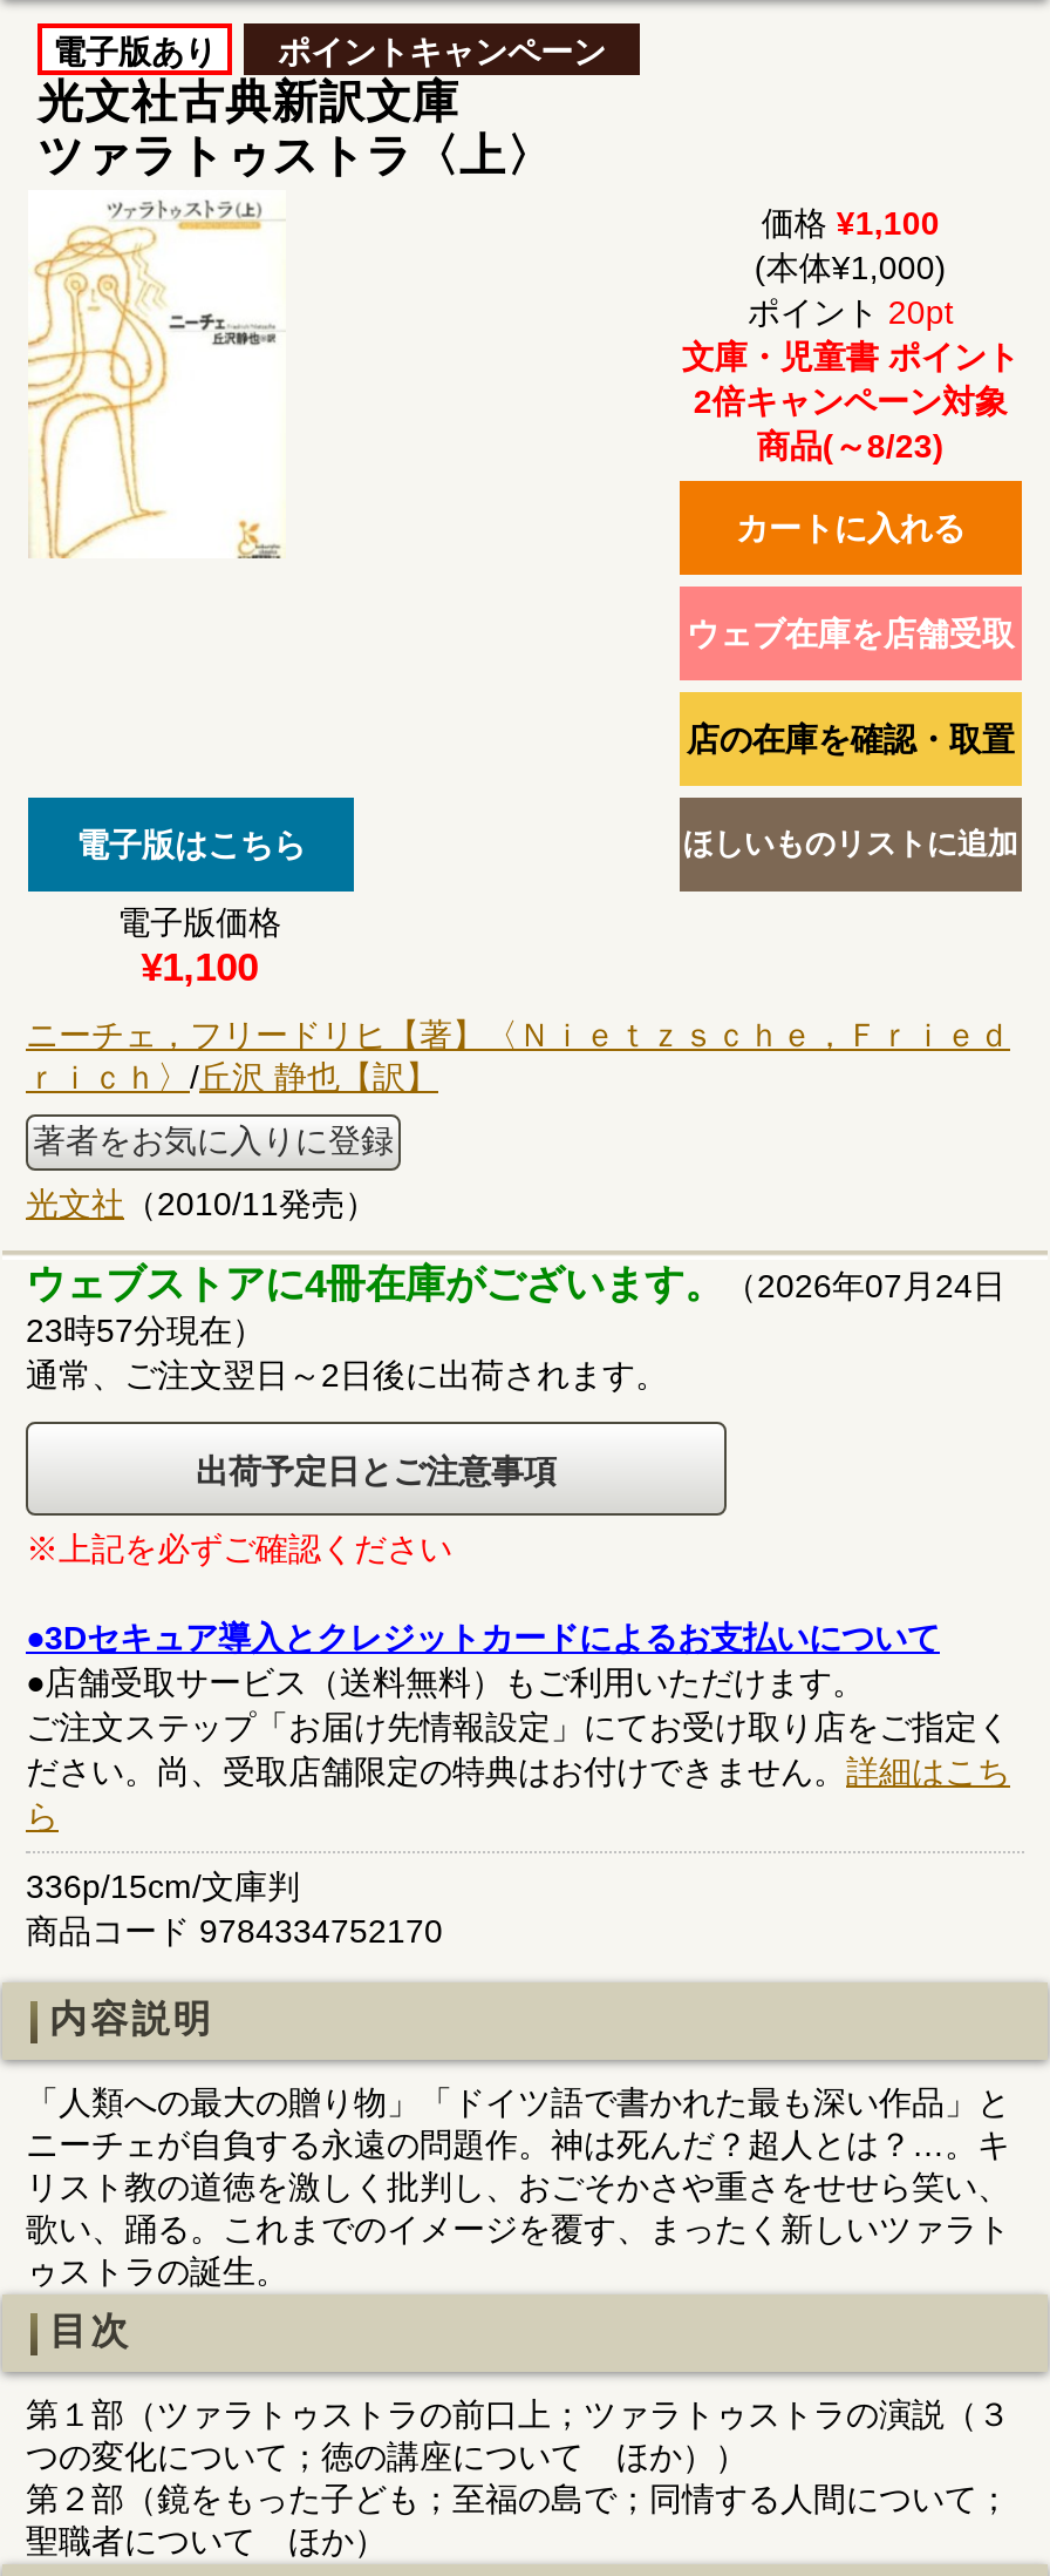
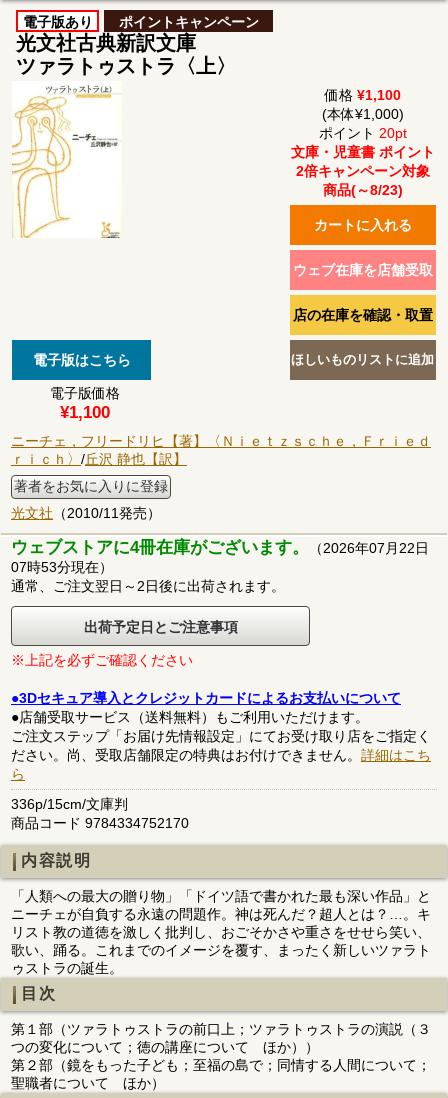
[26,1262,1005,1306] ウェブストアに4冊在庫がございます。（2026年07月24日 -> [11,538,429,557] ウェブストアに4冊在庫がございます。（2026年07月22日
[26,1311,265,1349] 23時57分現在） -> [11,559,113,575] 07時53分現在）

